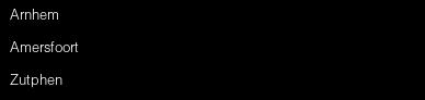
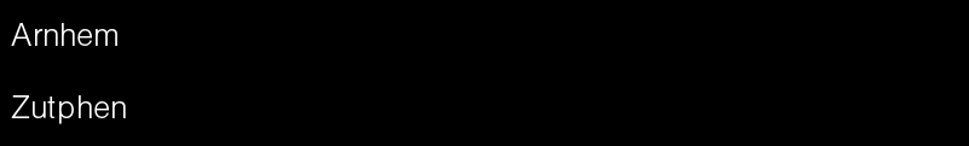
[10,42,79,54] Amersfoort -> none

